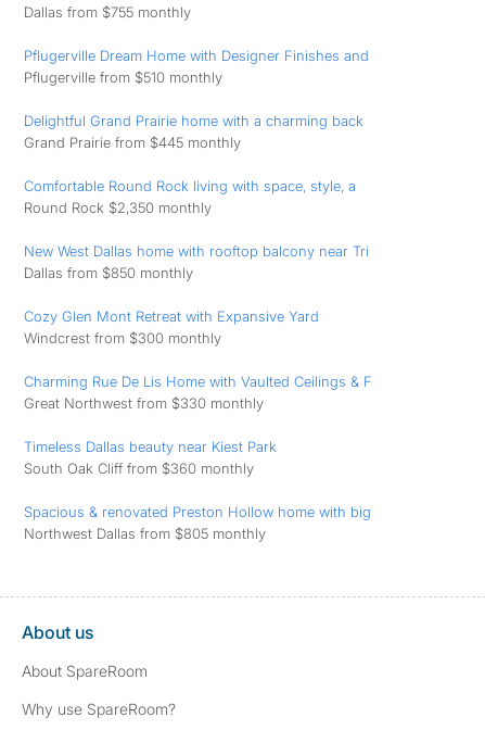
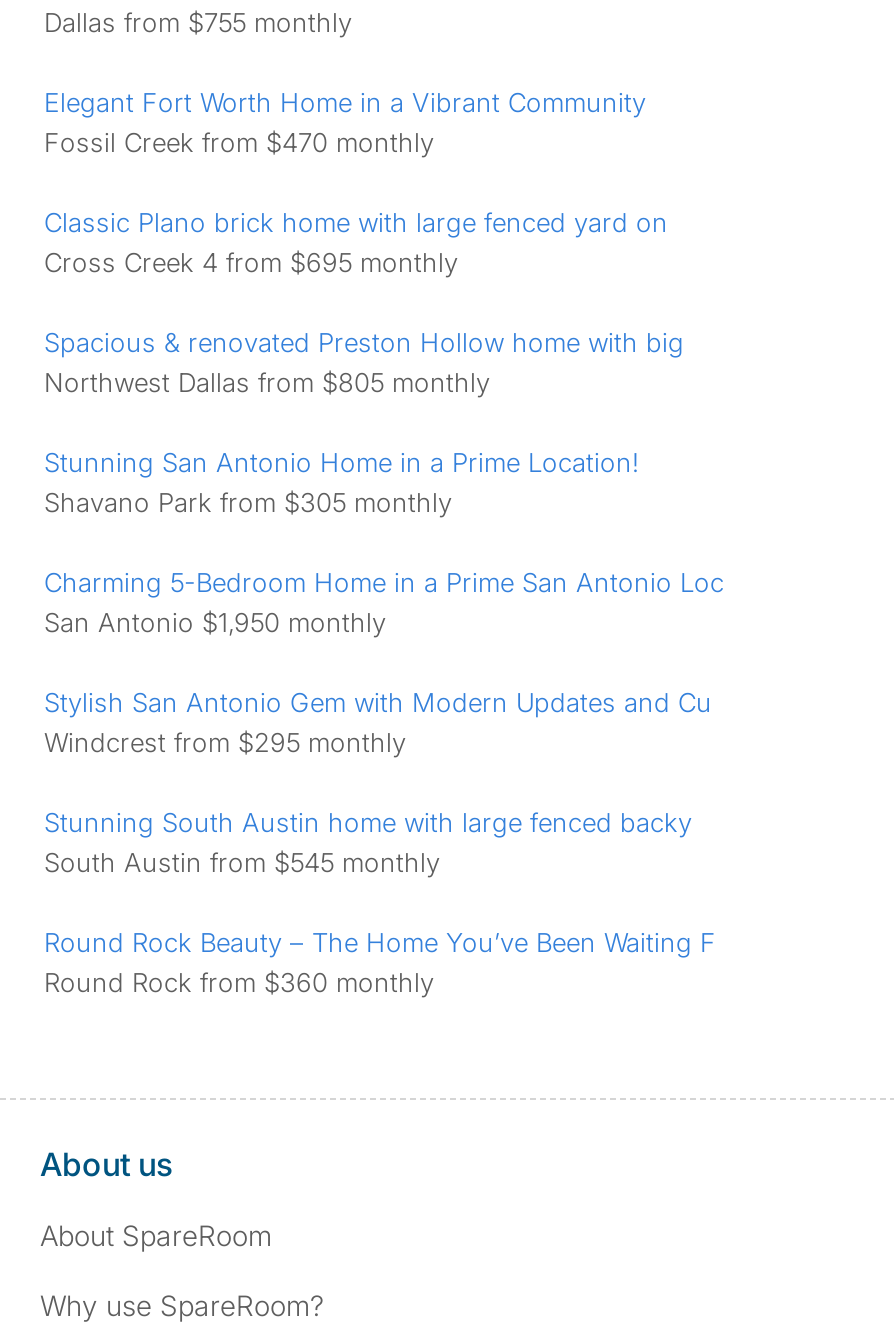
[24,47,372,477] Pflugerville Dream Home with Designer Finishes and | Pflugerville from $510 monthly | Delightful Grand Prairie home with a charming back | Grand Prairie from $445 monthly | Comfortable Round Rock living with space, style, a | Round Rock $2,350 monthly | New West Dallas home with rooftop balcony near Tri | Dallas from $850 monthly | Cozy Glen Mont Retreat with Expansive Yard | Windcrest from $300 monthly | Charming Rue De Lis Home with Vaulted Ceilings & F | Great Northwest from $330 monthly | Timeless Dallas beauty near Kiest Park | South Oak Cliff from $360 monthly -> [44,86,668,278] Elegant Fort Worth Home in a Vibrant Community | Fossil Creek from $470 monthly | Classic Plano brick home with large fenced yard on | Cross Creek 4 from $695 monthly
moved [24,503,371,542] -> [44,326,684,398]: Spacious & renovated Preston Hollow home with big | Northwest Dallas from $805 monthly
none -> [44,446,724,998] Stunning San Antonio Home in a Prime Location! | Shavano Park from $305 monthly | Charming 5-Bedroom Home in a Prime San Antonio Loc | San Antonio $1,950 monthly | Stylish San Antonio Gem with Modern Updates and Cu | Windcrest from $295 monthly | Stunning South Austin home with large fenced backy | South Austin from $545 monthly | Round Rock Beauty – The Home You’ve Been Waiting F | Round Rock from $360 monthly

